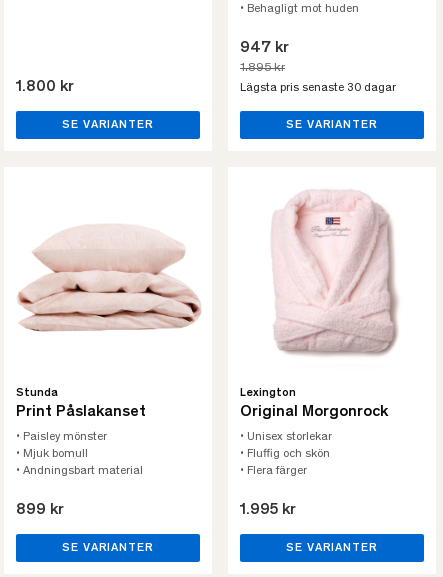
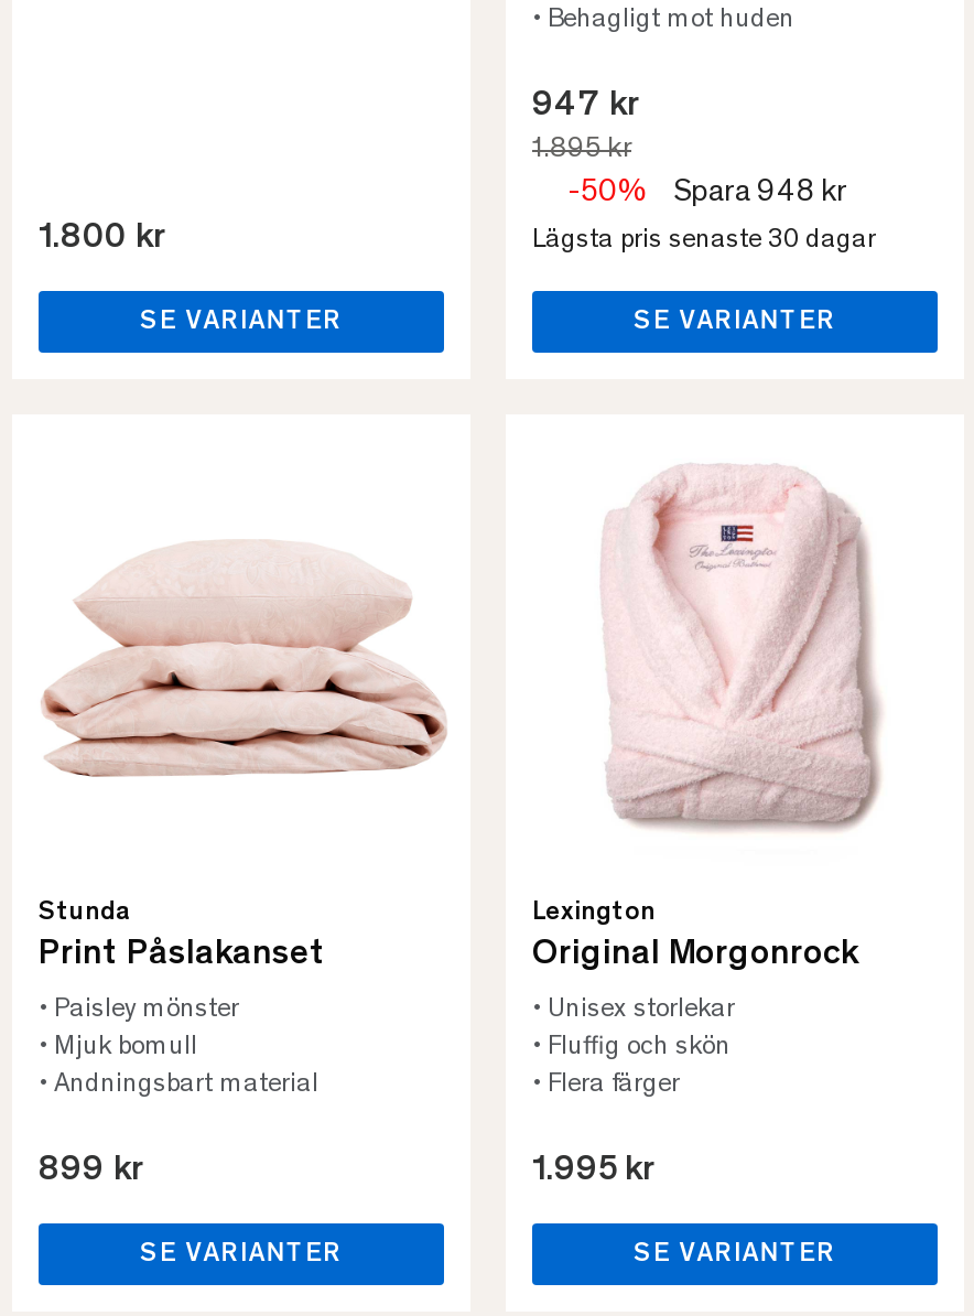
none -> [567,179,847,209] -50% | Spara 948 kr

